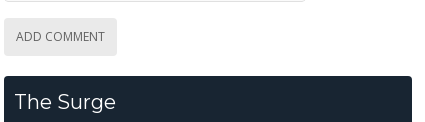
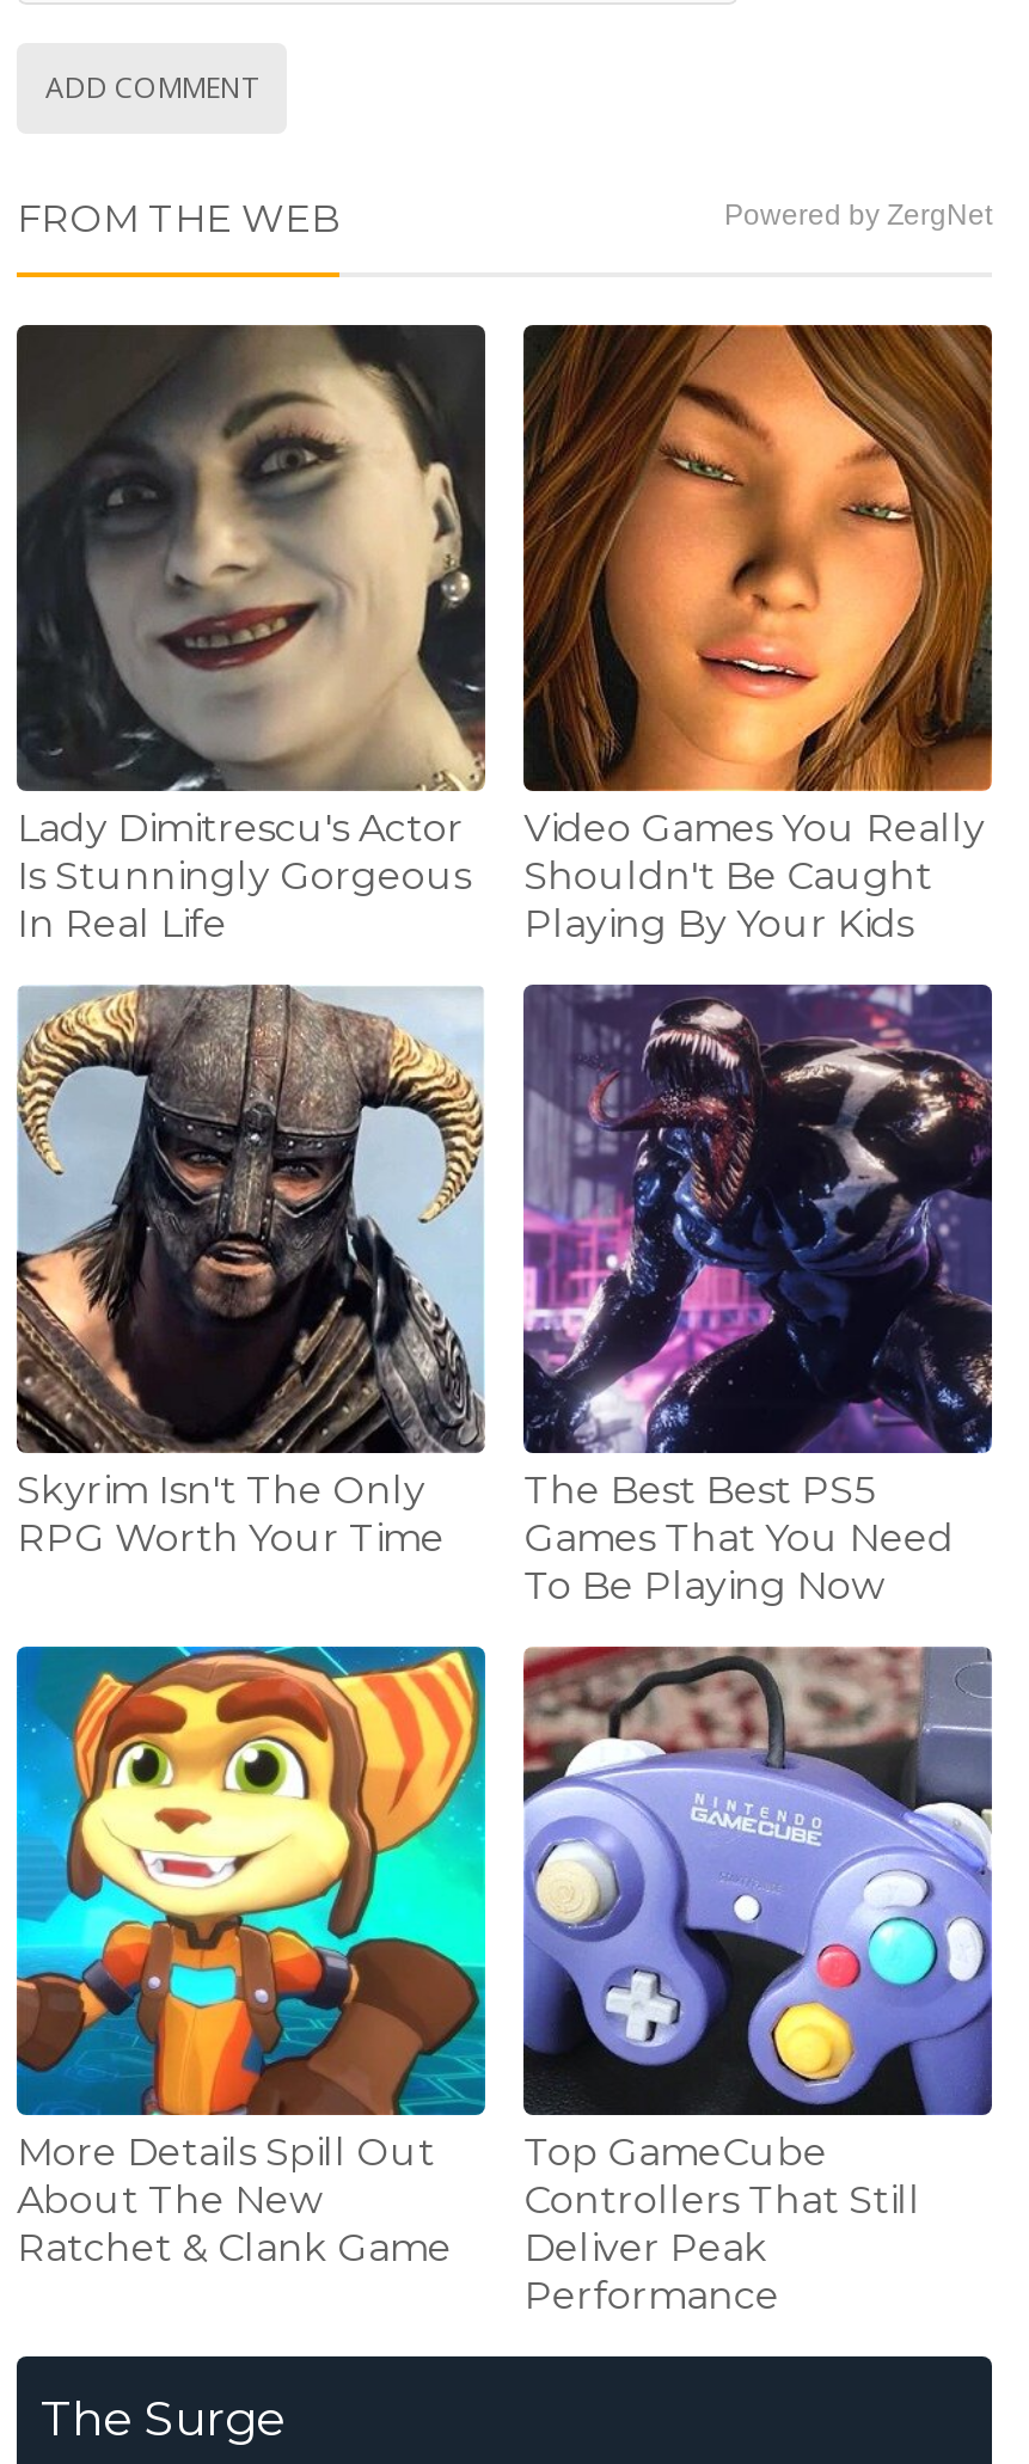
none -> [14,982,485,1561] [image] | Skyrim Isn't The Only | RPG Worth Your Time
none -> [14,1644,488,2270] [image] | More Details Spill Out | About The New | Ratchet & Clank Game
none -> [17,195,992,240] FROM THE WEB | Powered by ZergNet
none -> [17,323,488,947] [image] | Lady Dimitrescu's Actor | Is Stunningly Gorgeous | In Real Life
none -> [521,323,994,947] [image] | Video Games You Really | Shouldn't Be Caught | Playing By Your Kids
none -> [521,982,994,1609] [image] | The Best Best PS5 | Games That You Need | To Be Playing Now
none -> [521,1644,994,2318] [image] | Top GameCube | Controllers That Still | Deliver Peak | Performance

